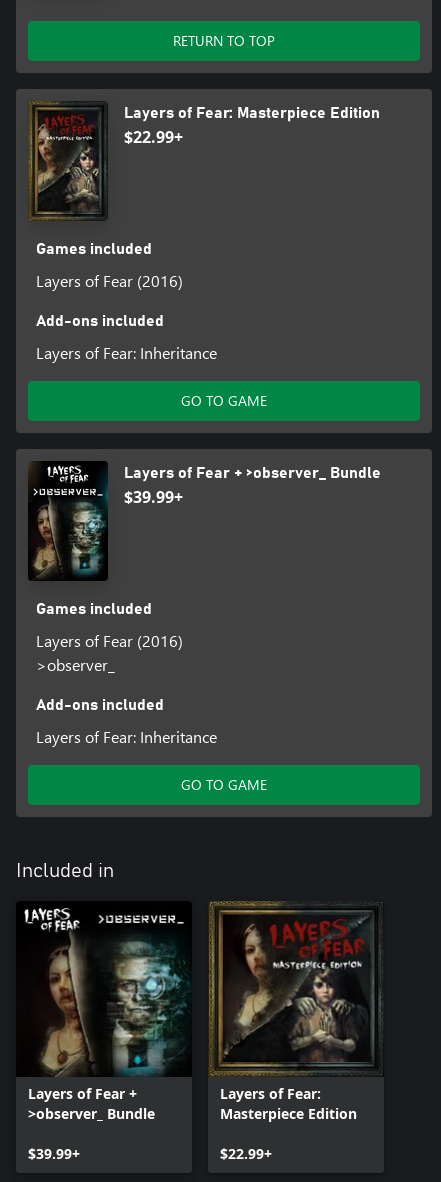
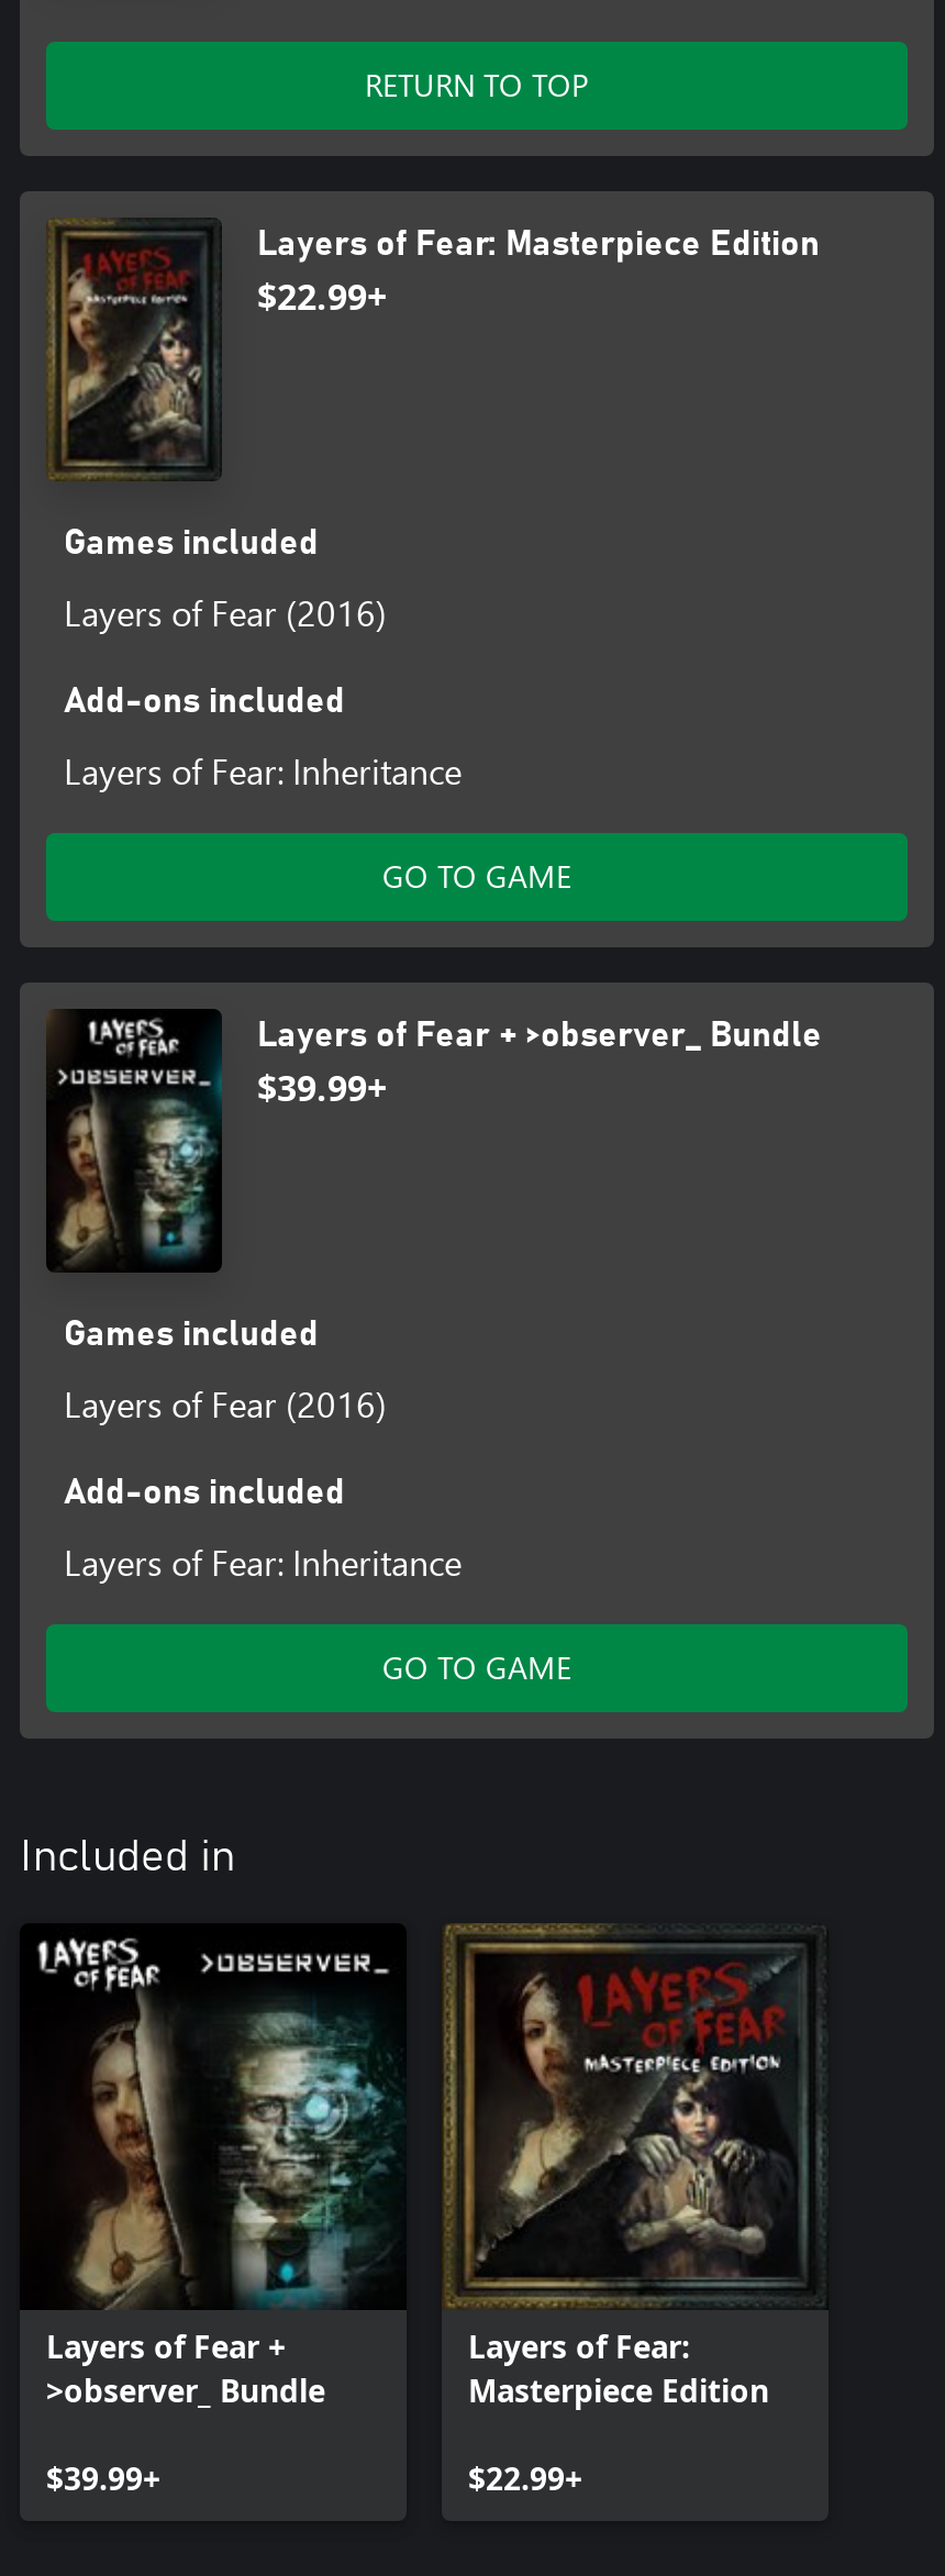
[36,654,115,675] >observer_ -> none

